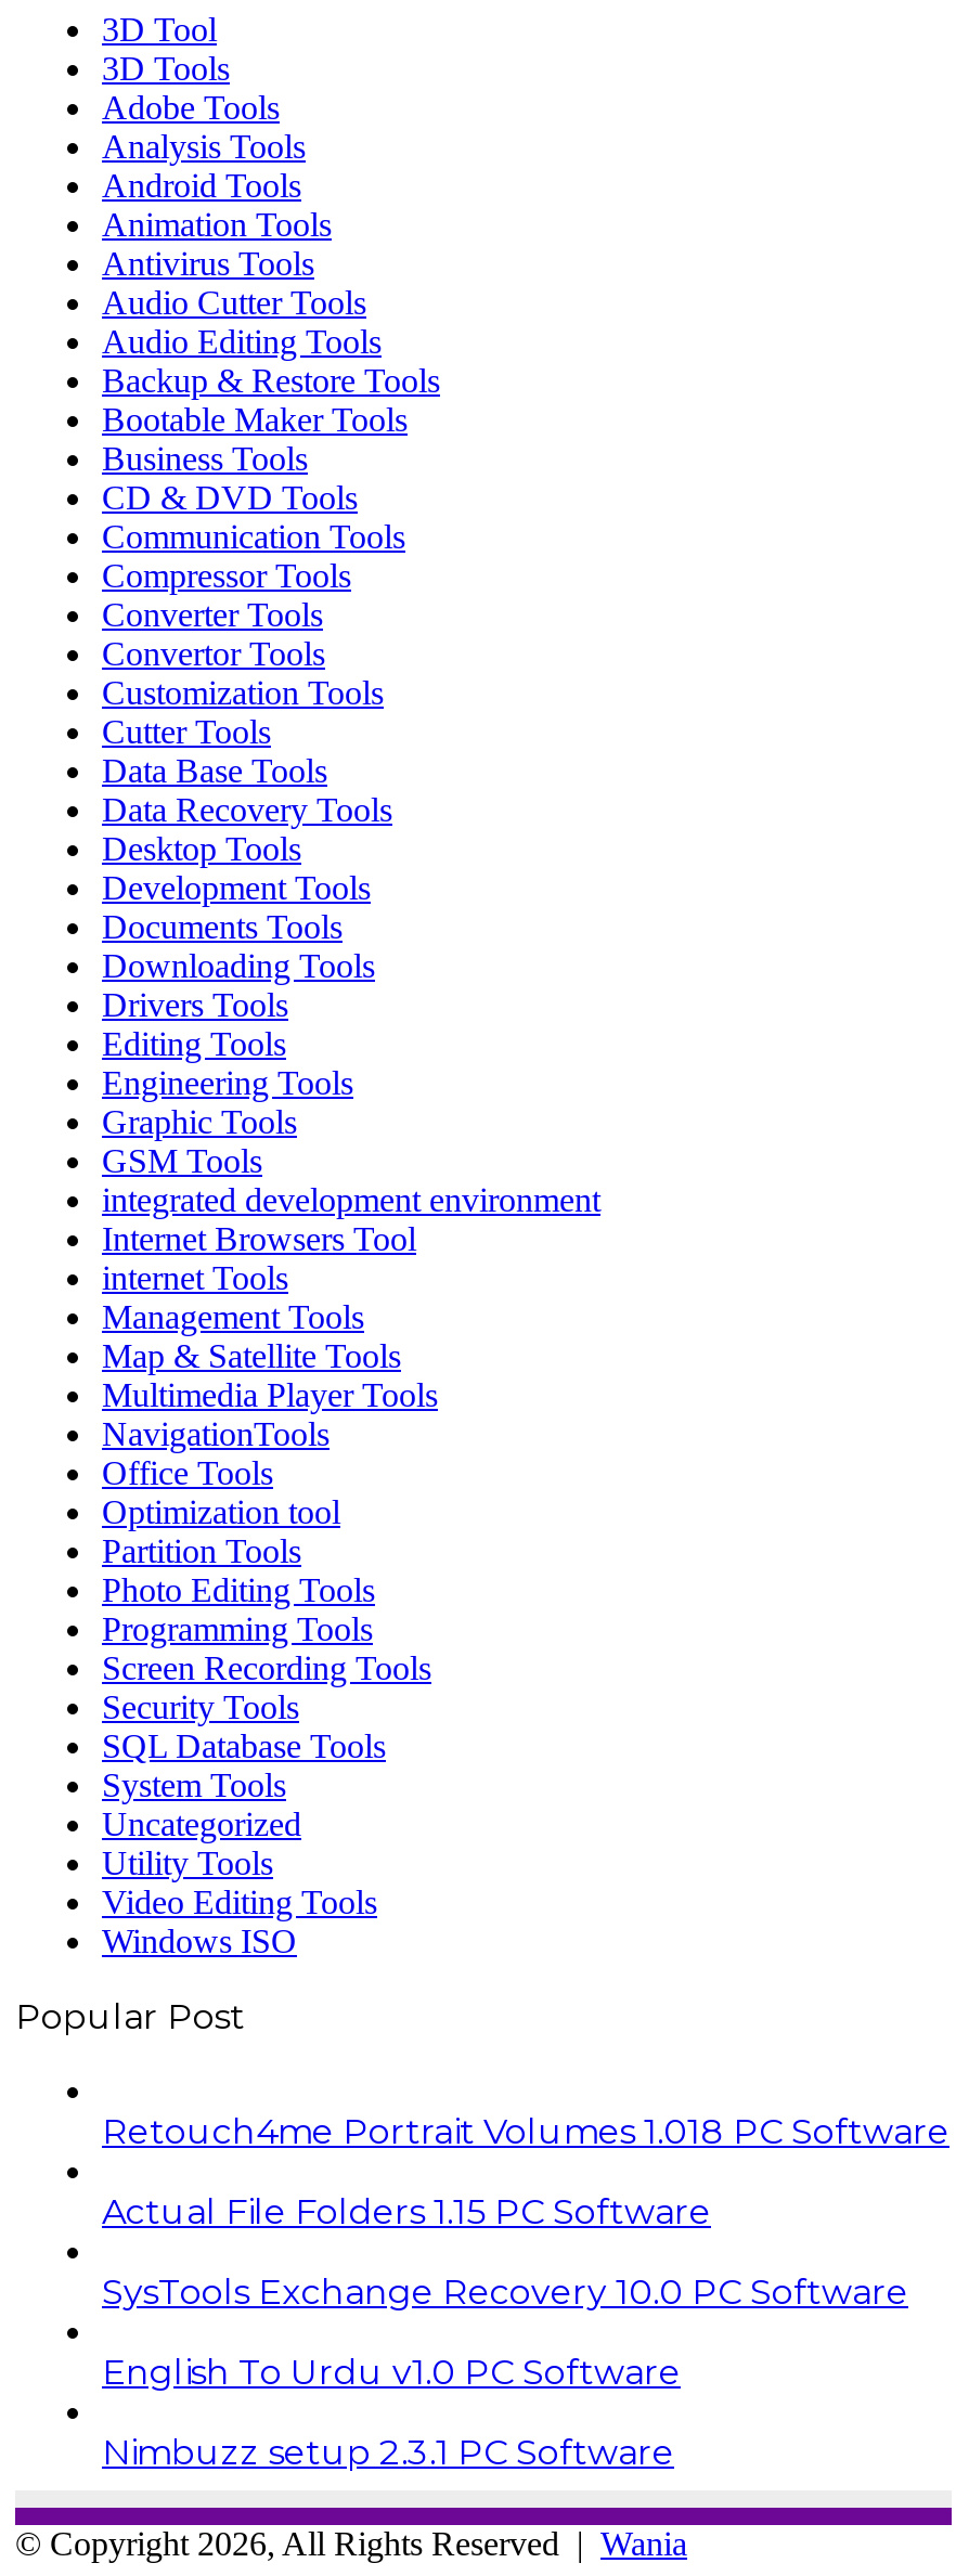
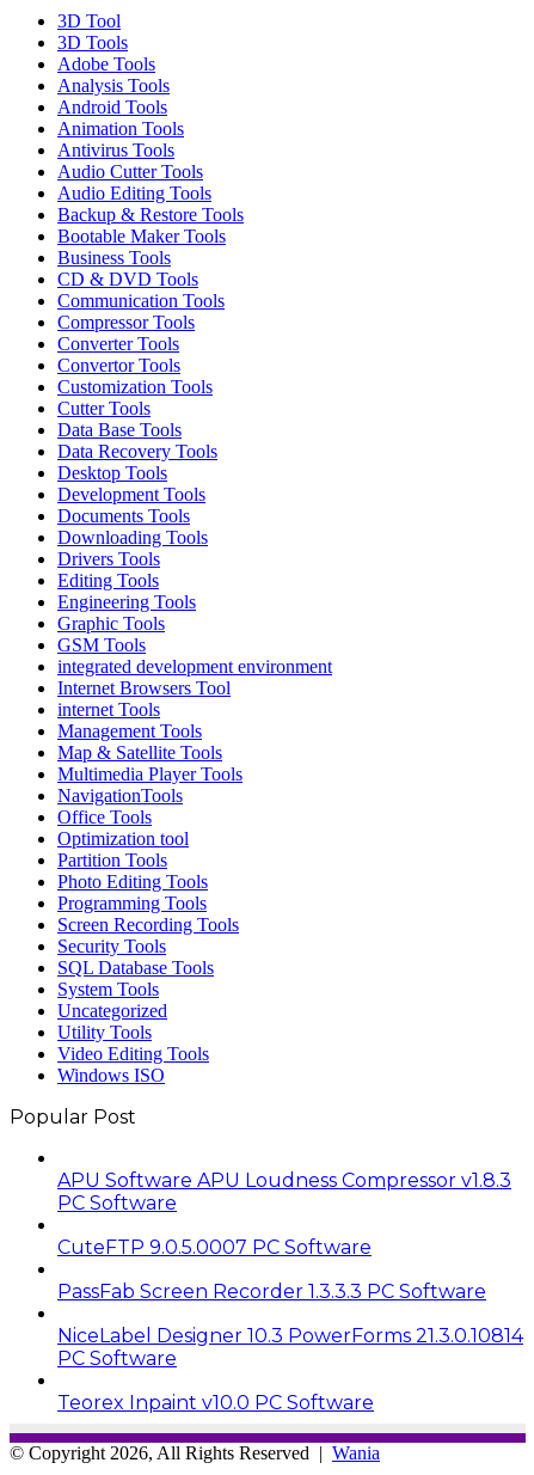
[102,2110,949,2152] Retouch4me Portrait Volumes 1.018 PC Software -> [57,1169,511,1214] APU Software APU Loudness Compressor v1.8.3 | PC Software
[102,2191,711,2232] Actual File Folders 1.15 PC Software -> [57,1236,372,1258] CuteFTP 9.0.5.0007 PC Software
[102,2271,908,2312] SysTools Exchange Recovery 10.0 PC Software -> [57,1280,486,1303] PassFab Screen Recorder 1.3.3.3 PC Software
[102,2351,681,2392] English To Urdu v1.0 PC Software -> [57,1324,523,1369] NiceLabel Designer 10.3 PowerForms 21.3.0.10814 | PC Software
[102,2431,674,2472] Nimbuzz setup 2.3.1 PC Software -> [57,1391,374,1414] Teorex Inpaint v10.0 PC Software

